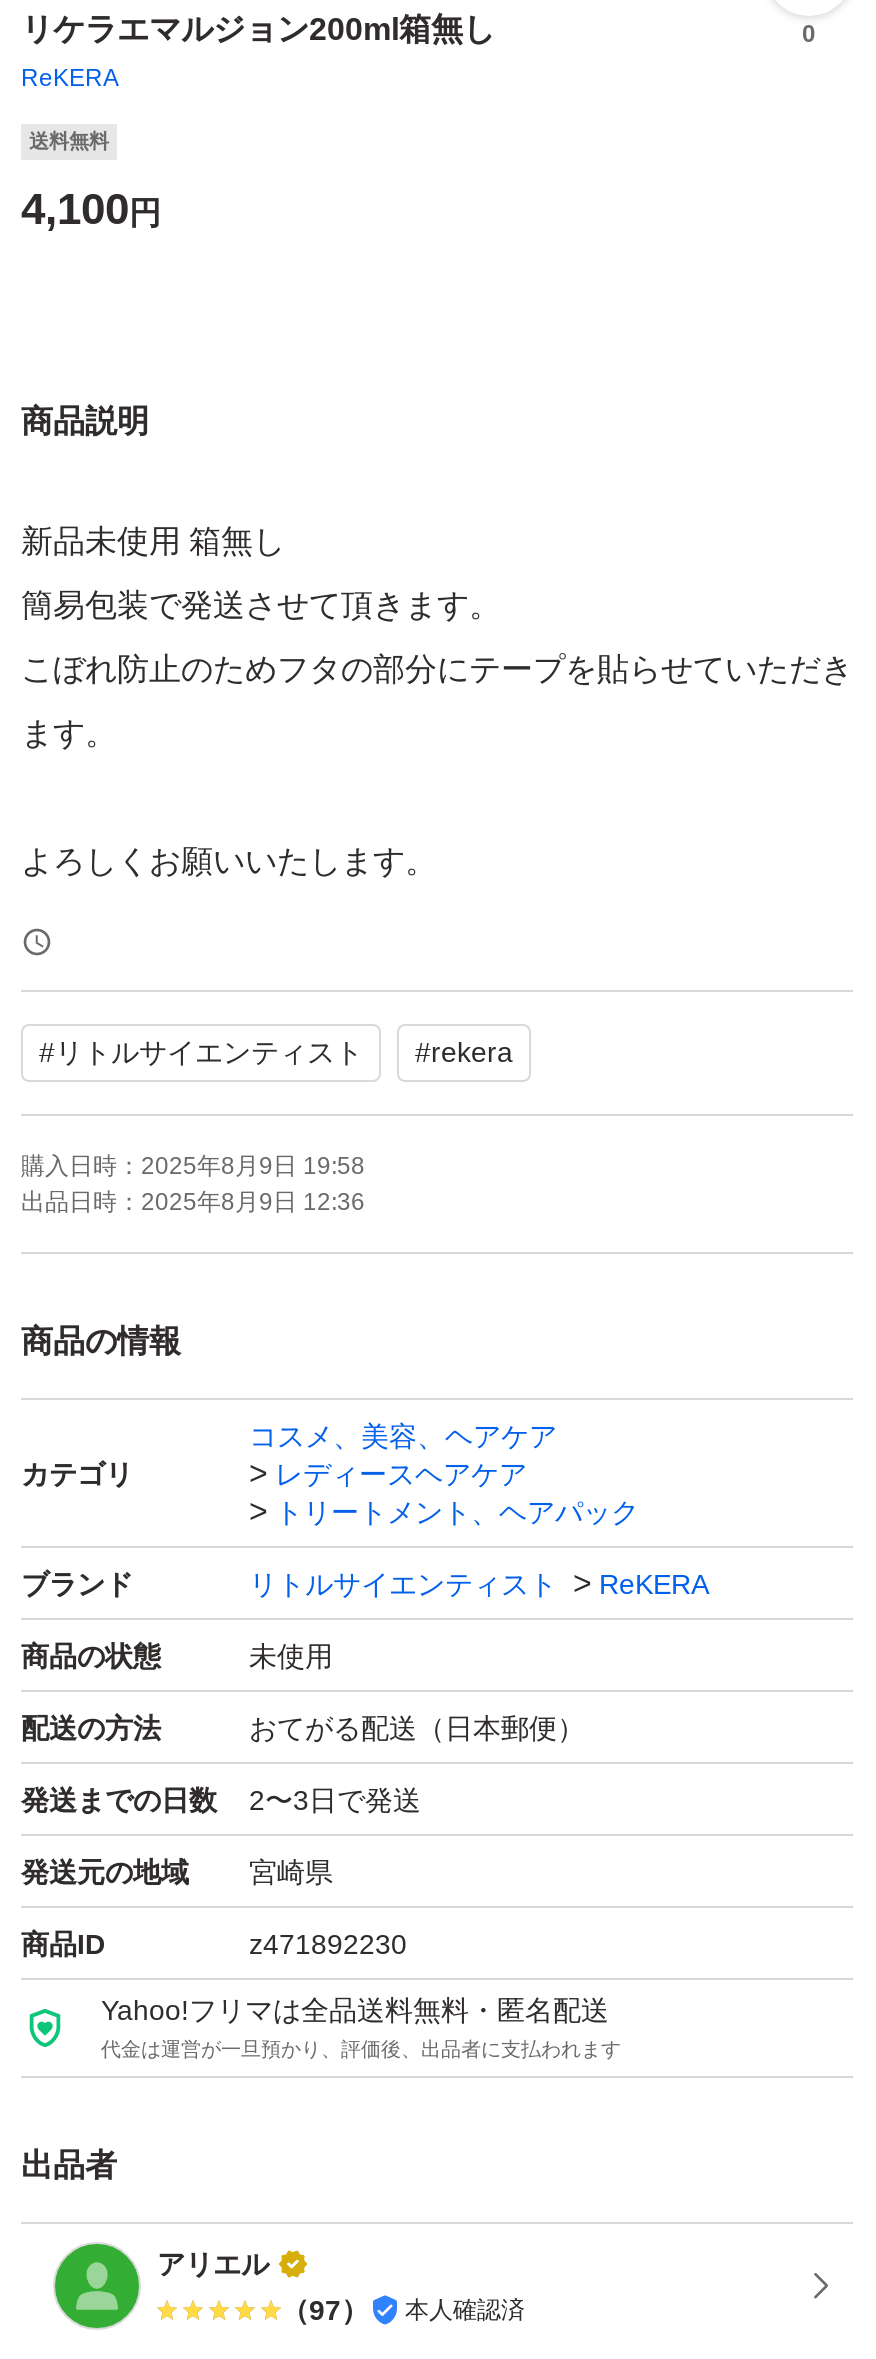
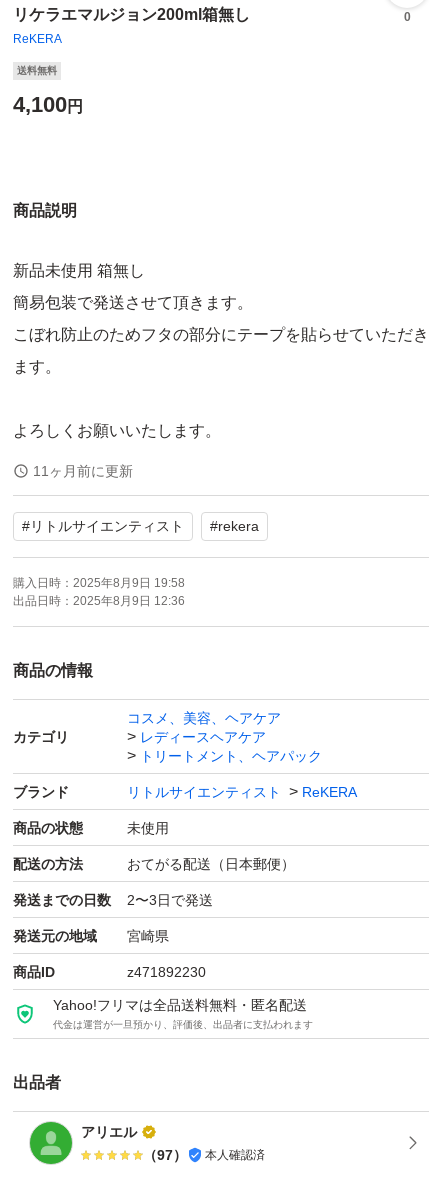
none -> [33,463,133,479] 11ヶ月前に更新

